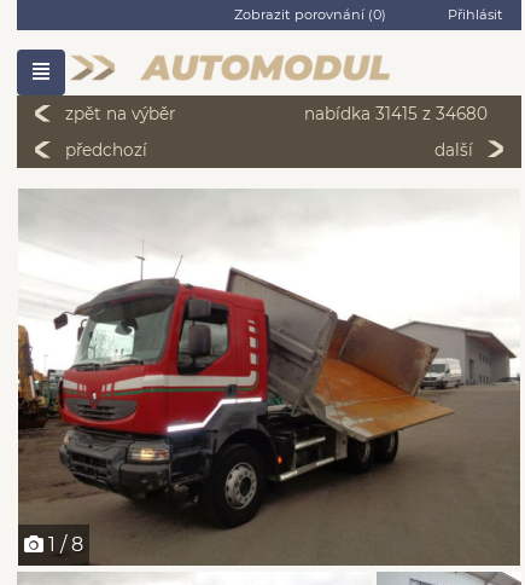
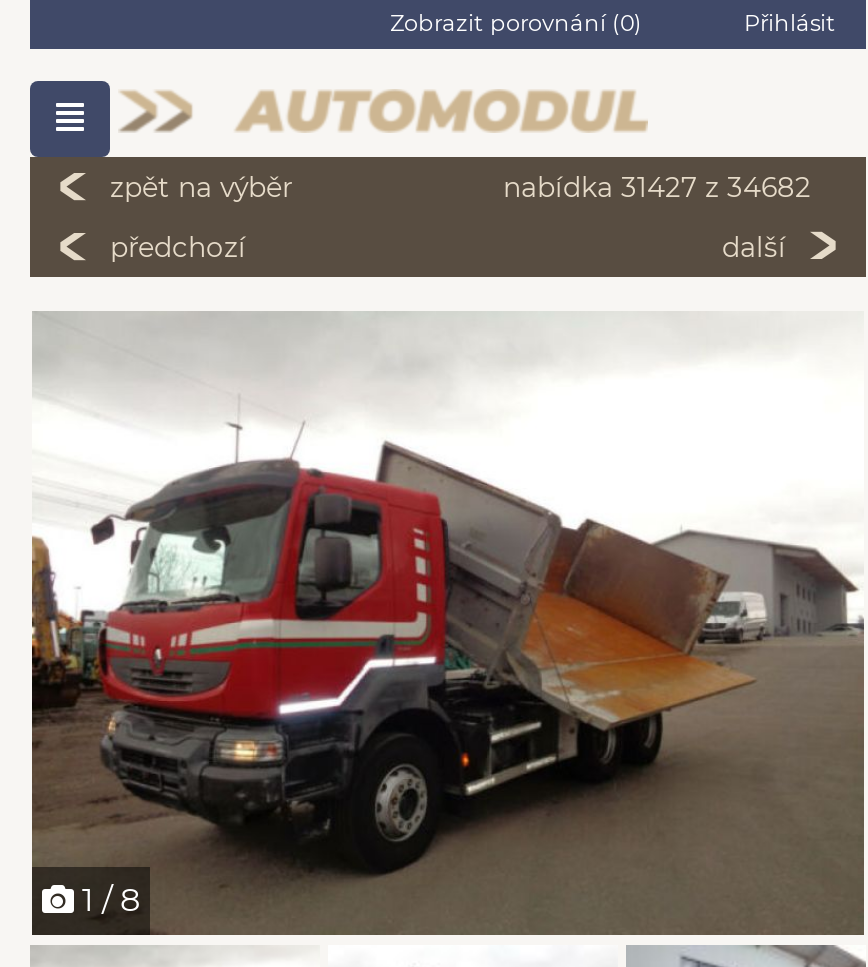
[304,104,487,123] nabídka 31415 z 34680 -> [503,171,811,203] nabídka 31427 z 34682

